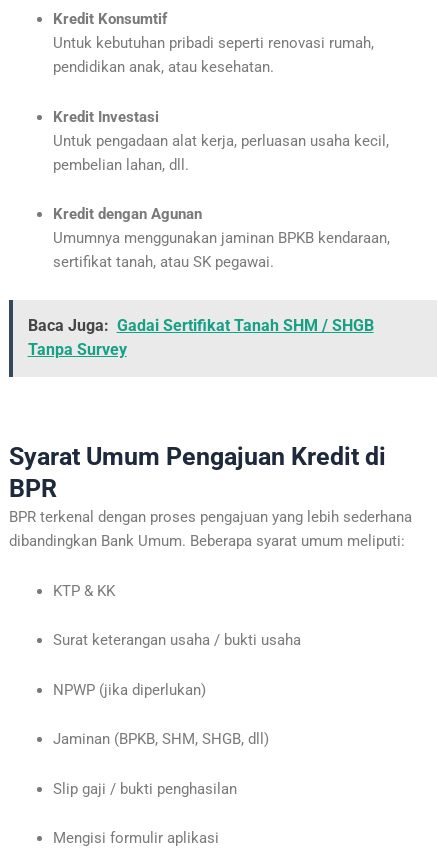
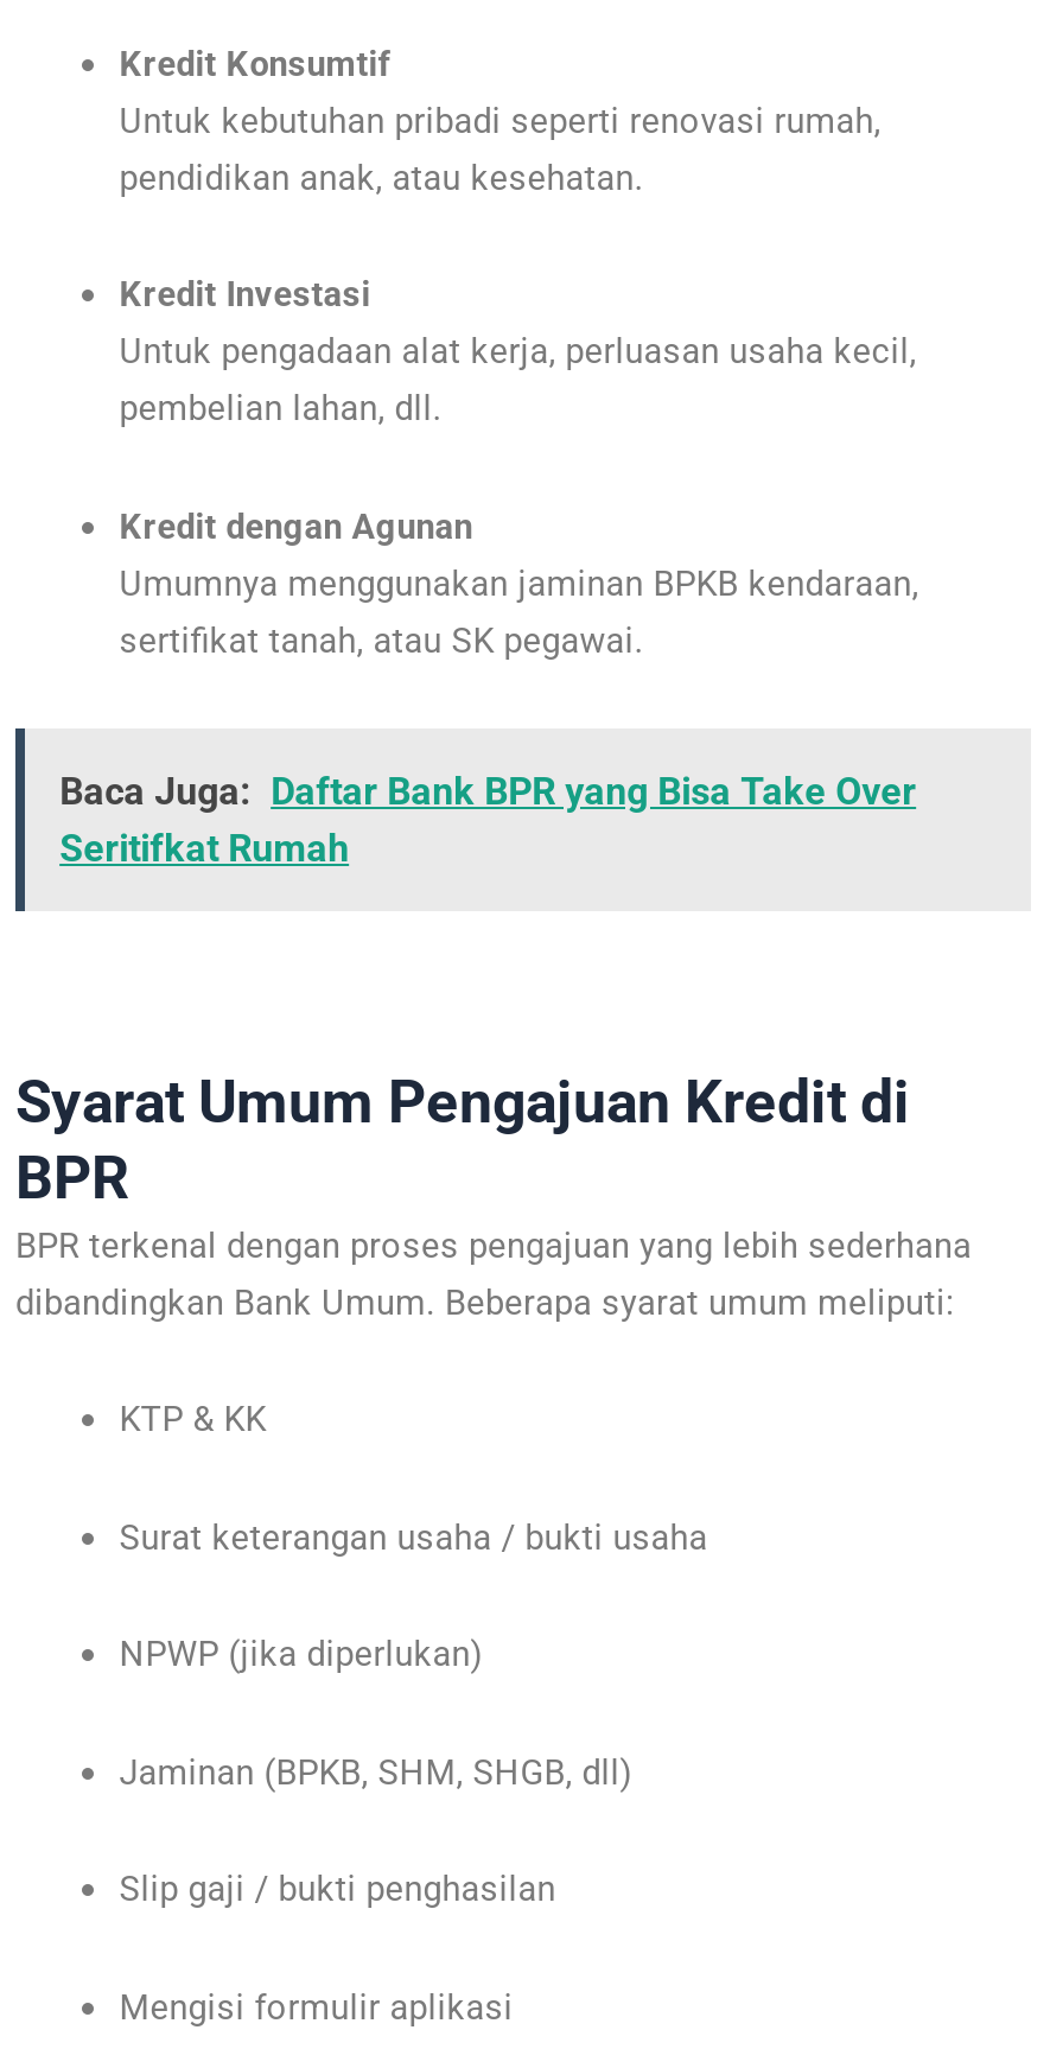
[28,316,374,359] Baca Juga: Gadai Sertifikat Tanah SHM / SHGB | Tanpa Survey -> [60,769,916,871] Baca Juga: Daftar Bank BPR yang Bisa Take Over | Seritifkat Rumah

